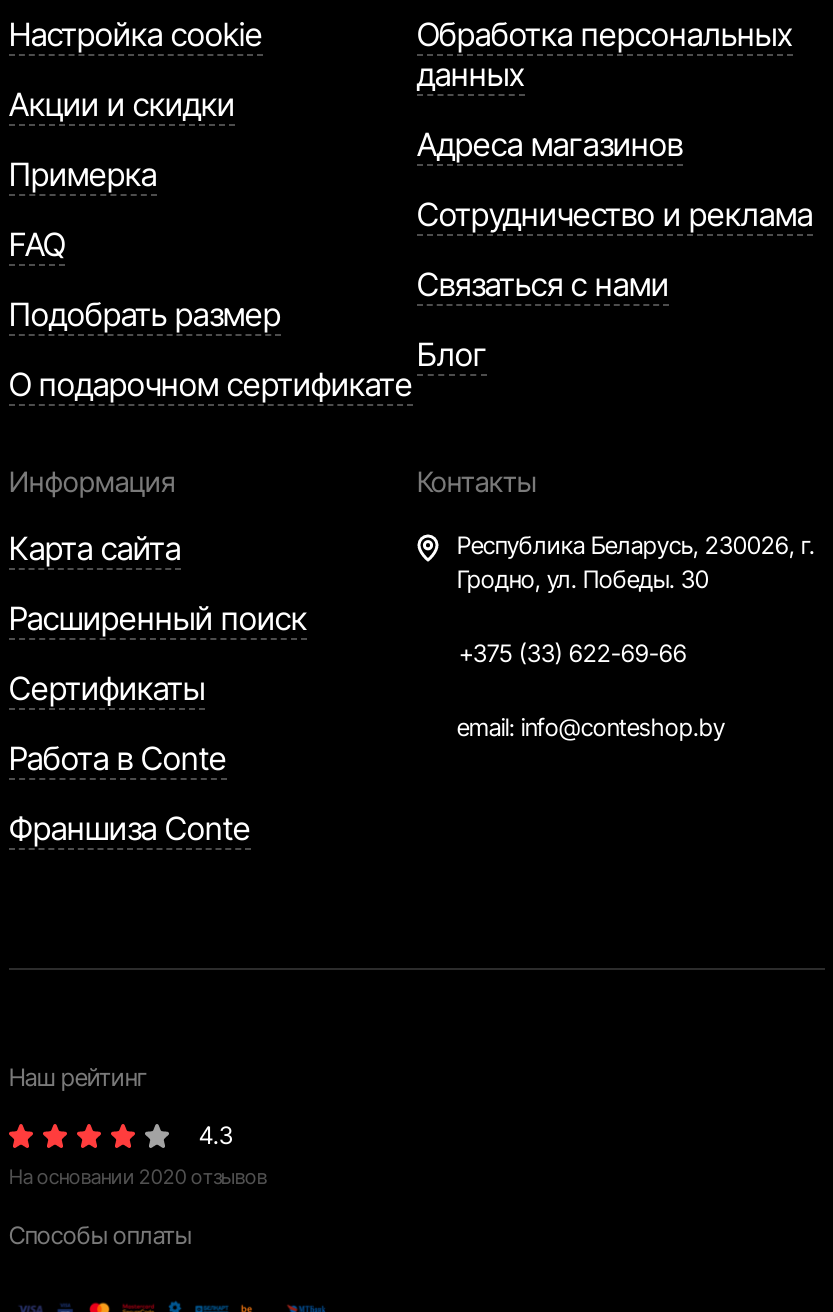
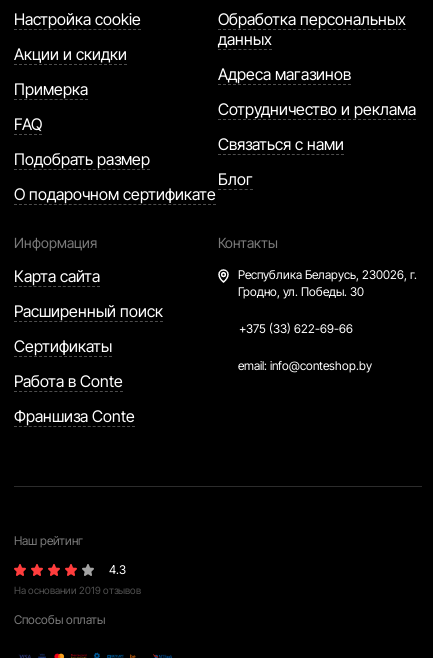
[9,1164,267,1188] На основании 2020 отзывов -> [14,584,141,596] На основании 2019 отзывов

